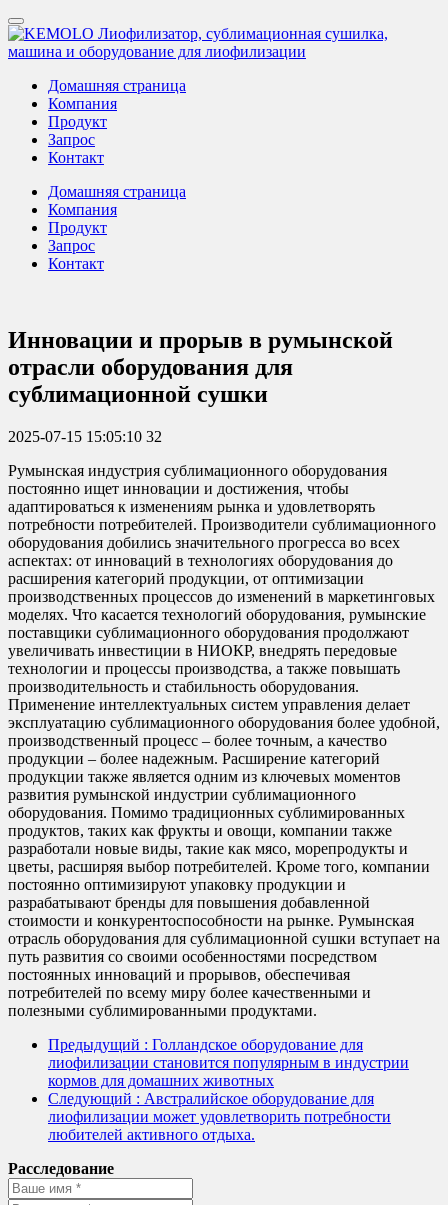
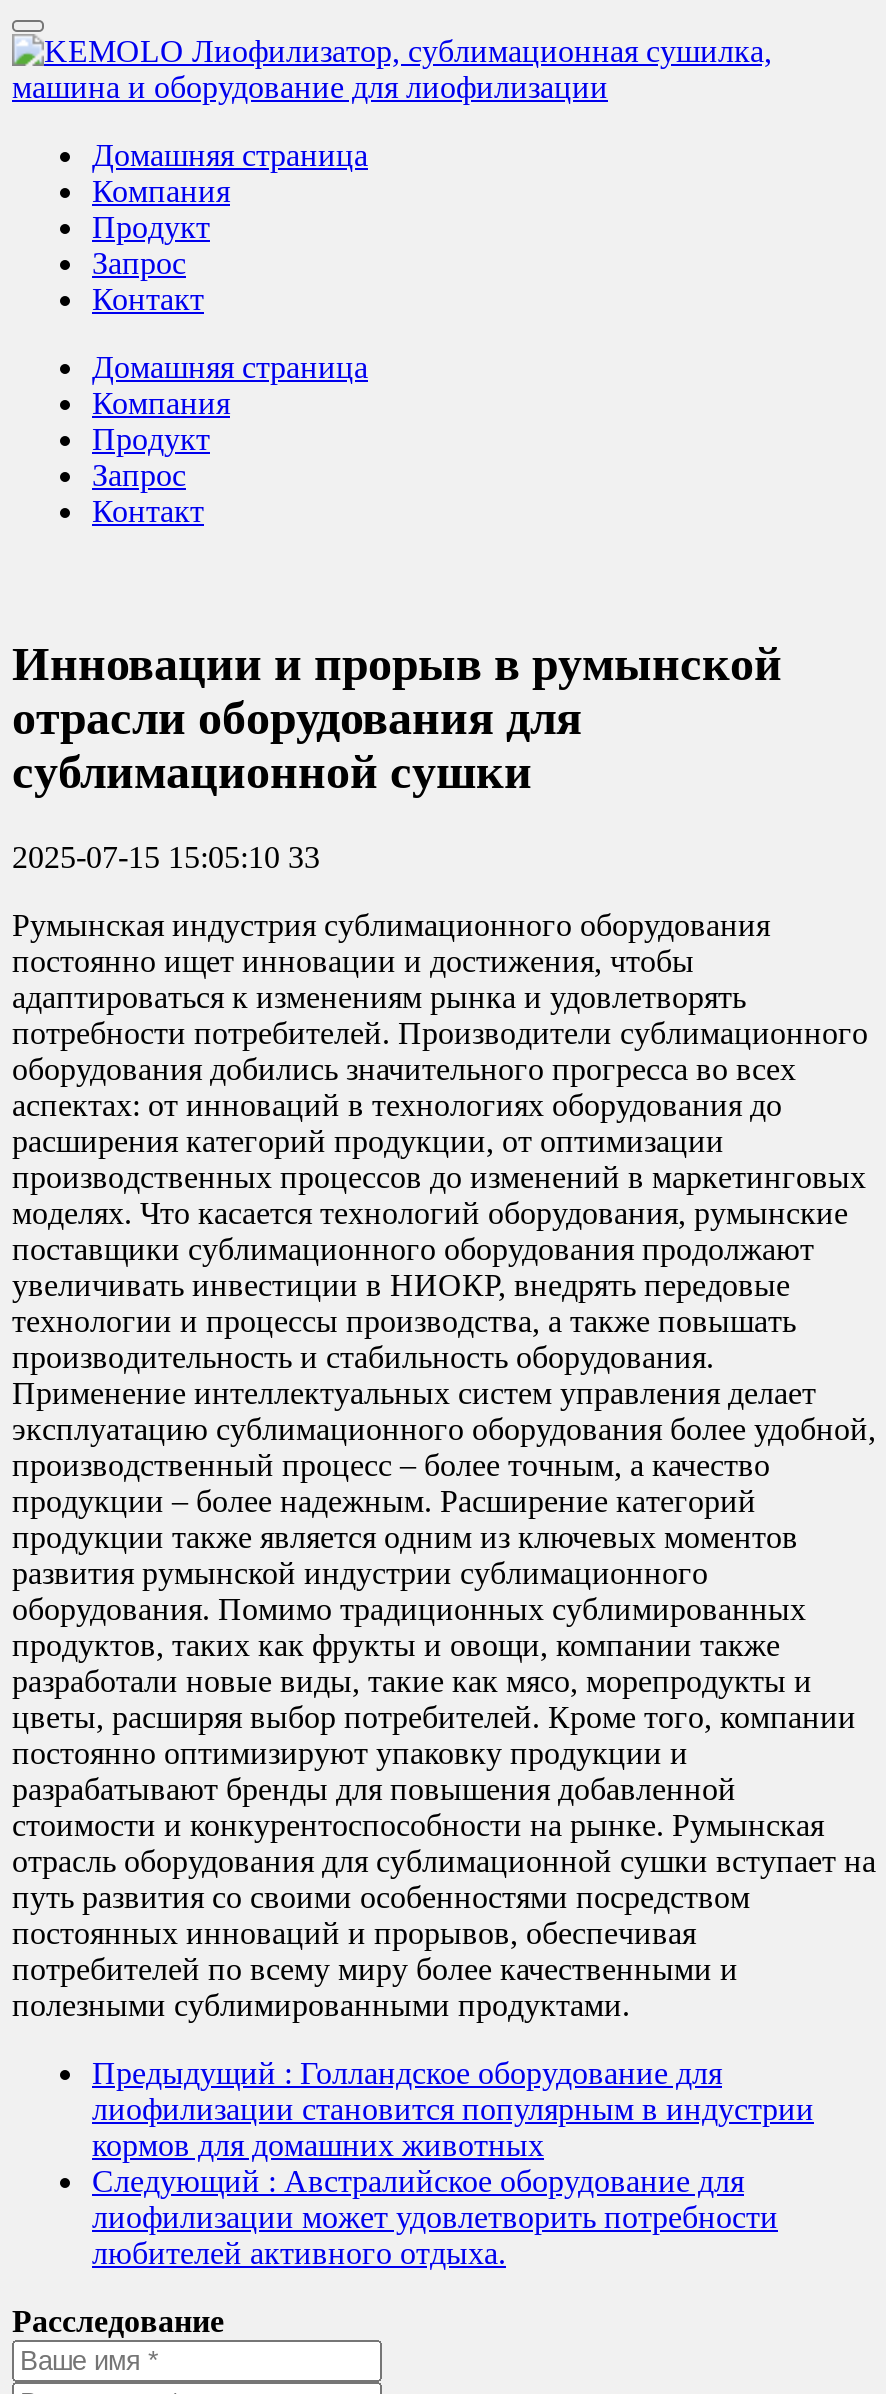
[8,428,162,445] 2025-07-15 15:05:10 32 -> [12,840,320,874] 2025-07-15 15:05:10 33

